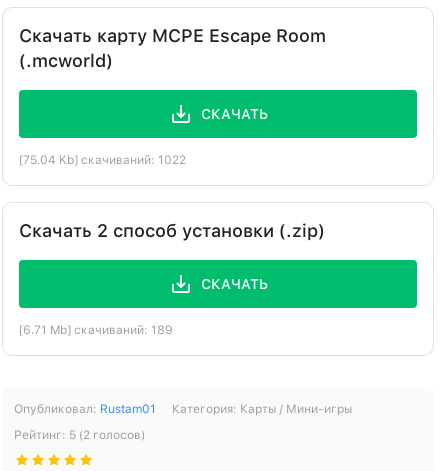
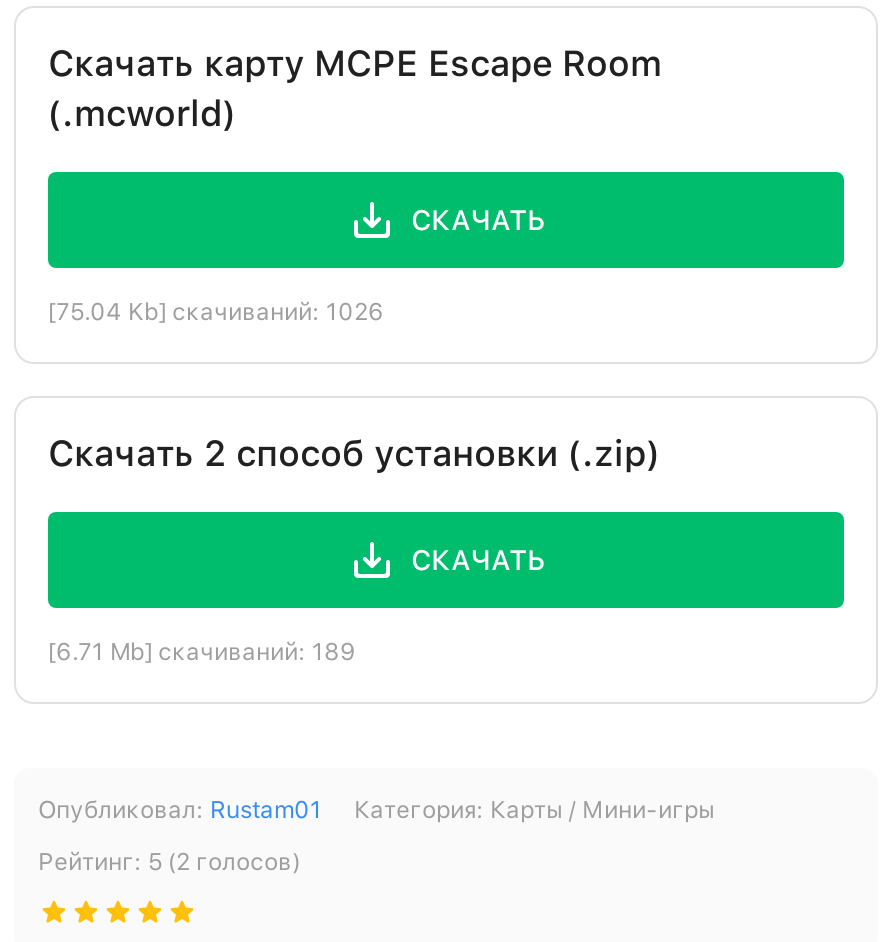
[19,153,186,167] [75.04 Kb] скачиваний: 1022 -> [48,298,384,326] [75.04 Kb] скачиваний: 1026

